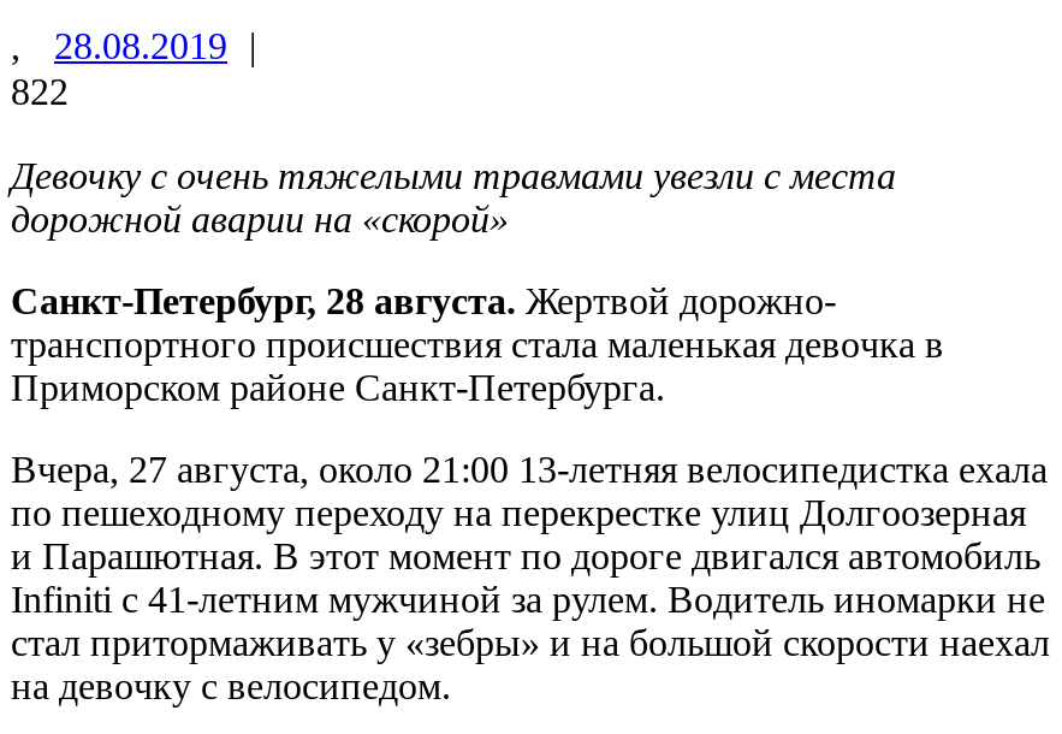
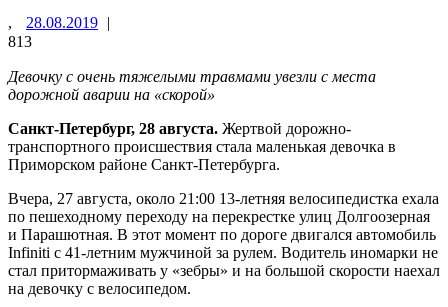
[11,71,69,111] 822 -> [8,33,32,50] 813

